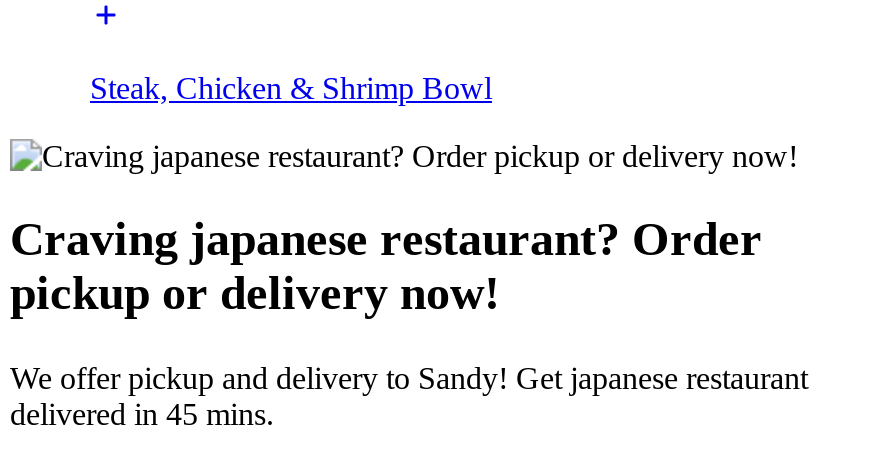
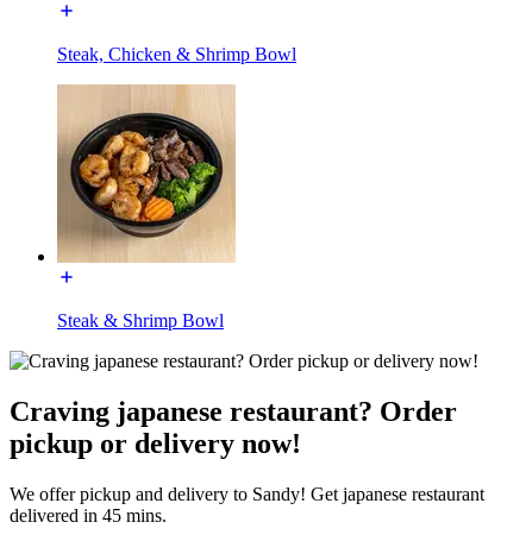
none -> [56,83,237,330] [image] | Steak & Shrimp Bowl

